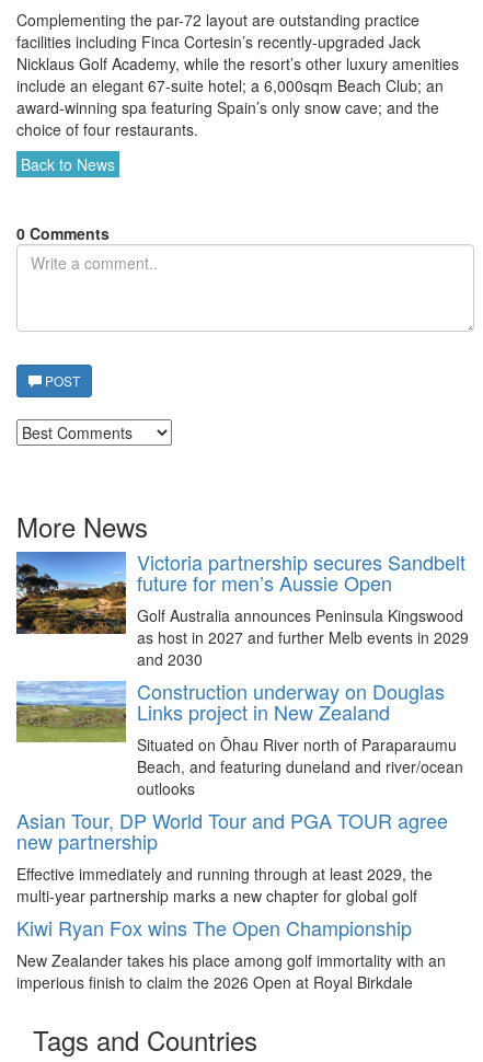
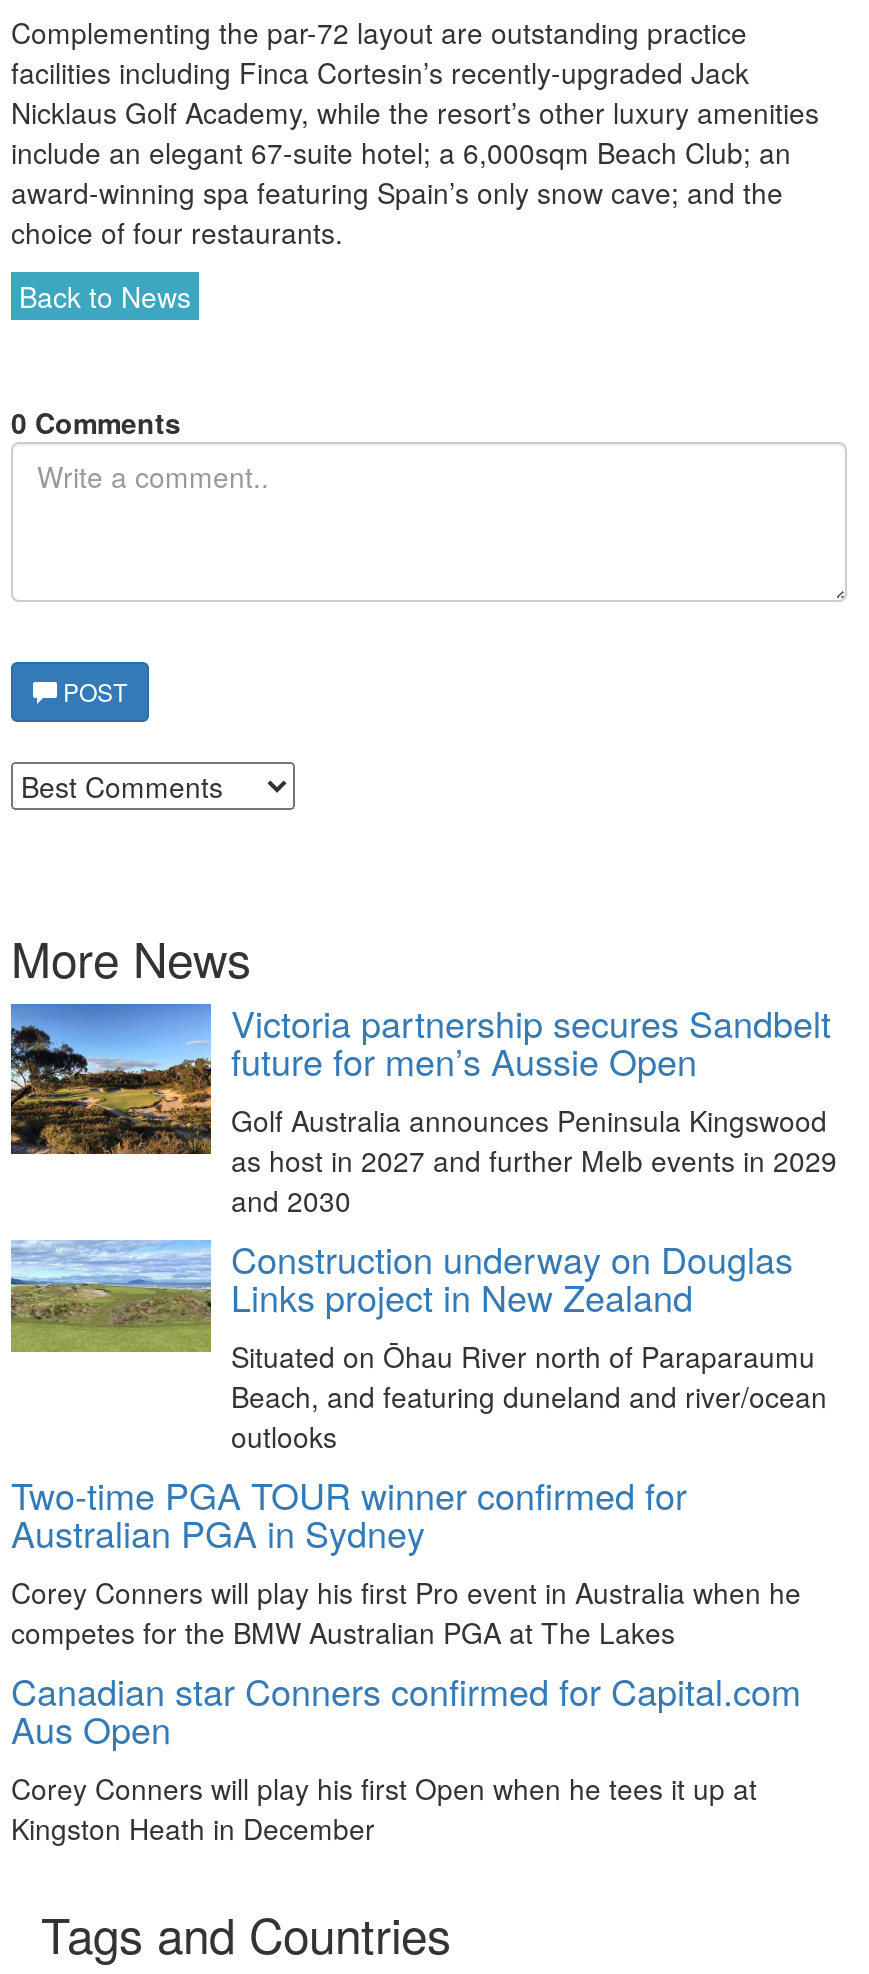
[16,806,448,993] Asian Tour, DP World Tour and PGA TOUR agree | new partnership | Effective immediately and running through at least 2029, the | multi-year partnership marks a new chapter for global golf | Kiwi Ryan Fox wins The Open Championship | New Zealander takes his place among golf immortality with an | imperious finish to claim the 2026 Open at Royal Birkdale -> [11,1468,801,1848] Two-time PGA TOUR winner confirmed for | Australian PGA in Sydney | Corey Conners will play his first Pro event in Australia when he | competes for the BMW Australian PGA at The Lakes | Canadian star Conners confirmed for Capital.com | Aus Open | Corey Conners will play his first Open when he tees it up at | Kingston Heath in December

